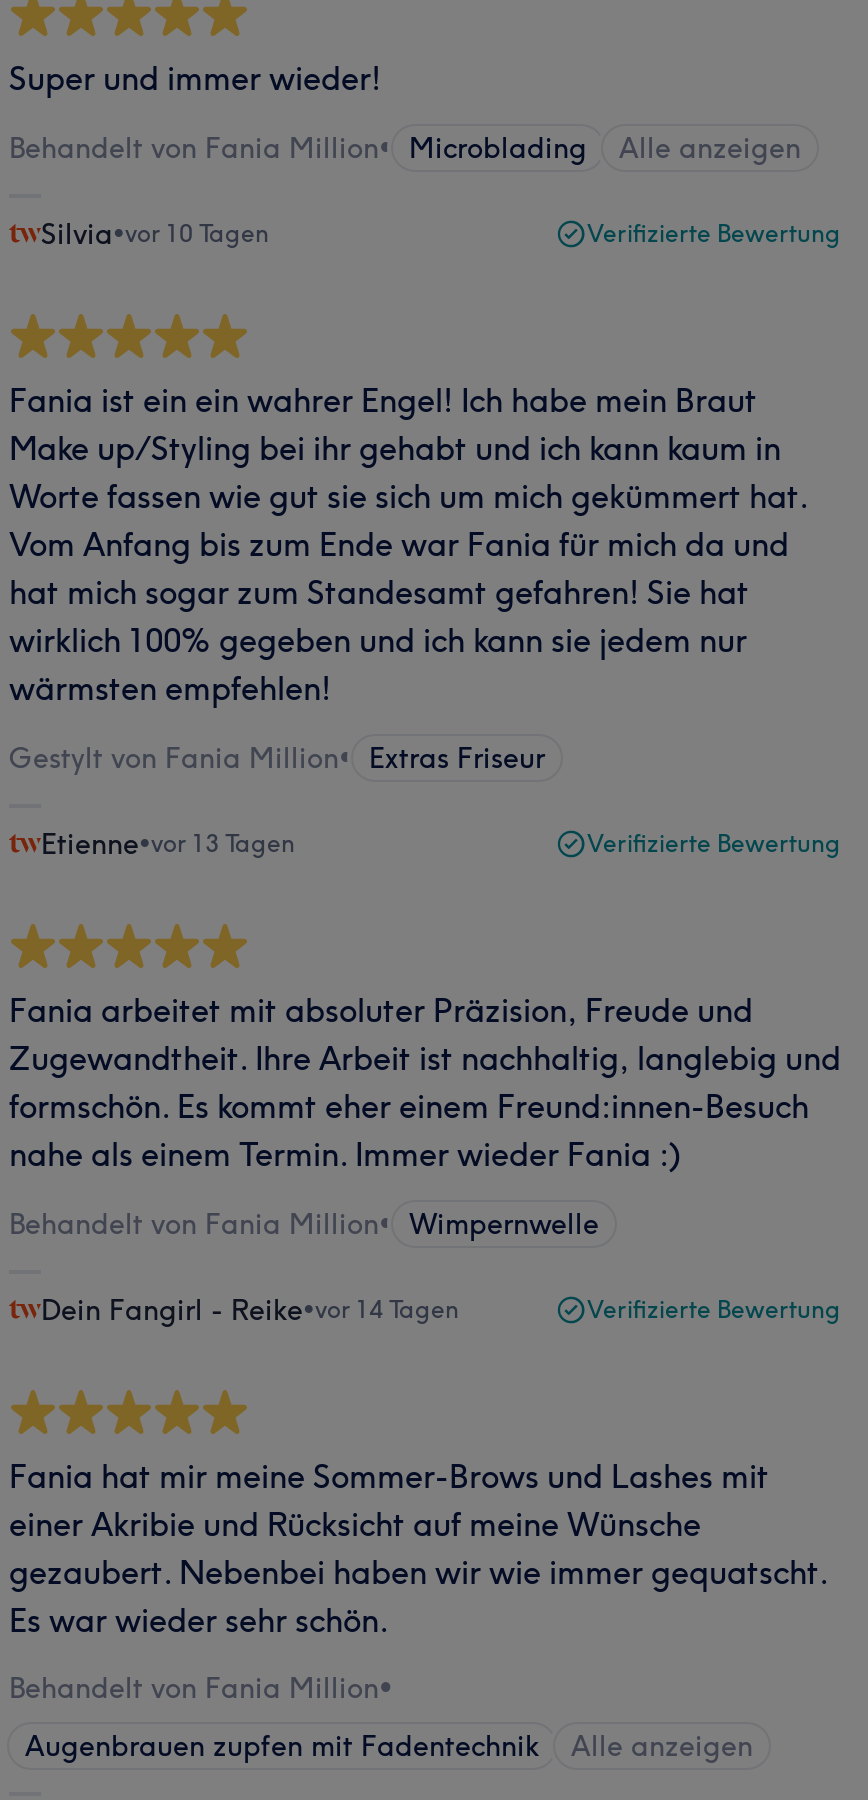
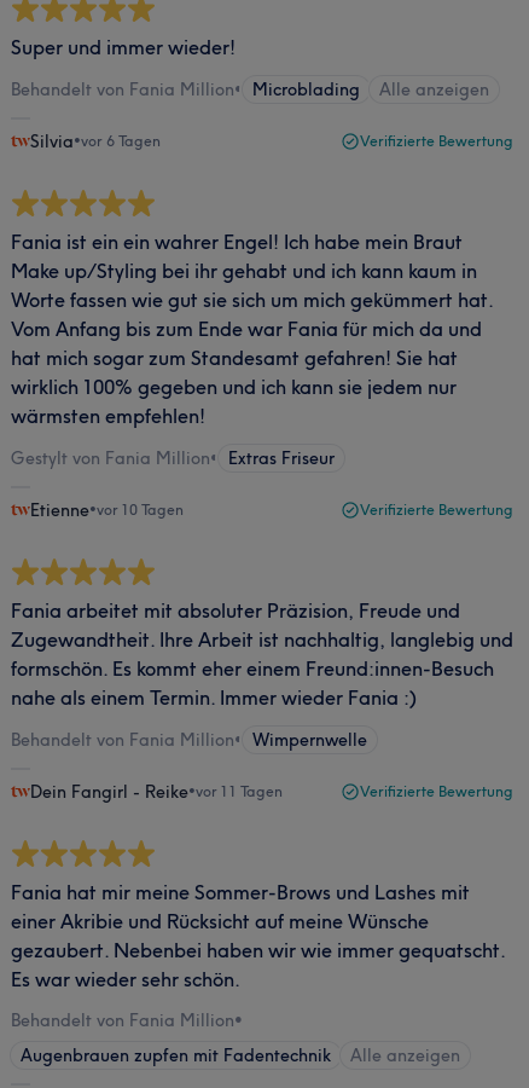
[41,216,269,252] Silvia•vor 10 Tagen -> [30,131,161,152] Silvia•vor 6 Tagen
[41,826,295,862] Etienne•vor 13 Tagen -> [30,499,184,521] Etienne•vor 10 Tagen
[41,1292,459,1328] Dein Fangirl - Reike•vor 14 Tagen -> [30,781,283,803] Dein Fangirl - Reike•vor 11 Tagen

